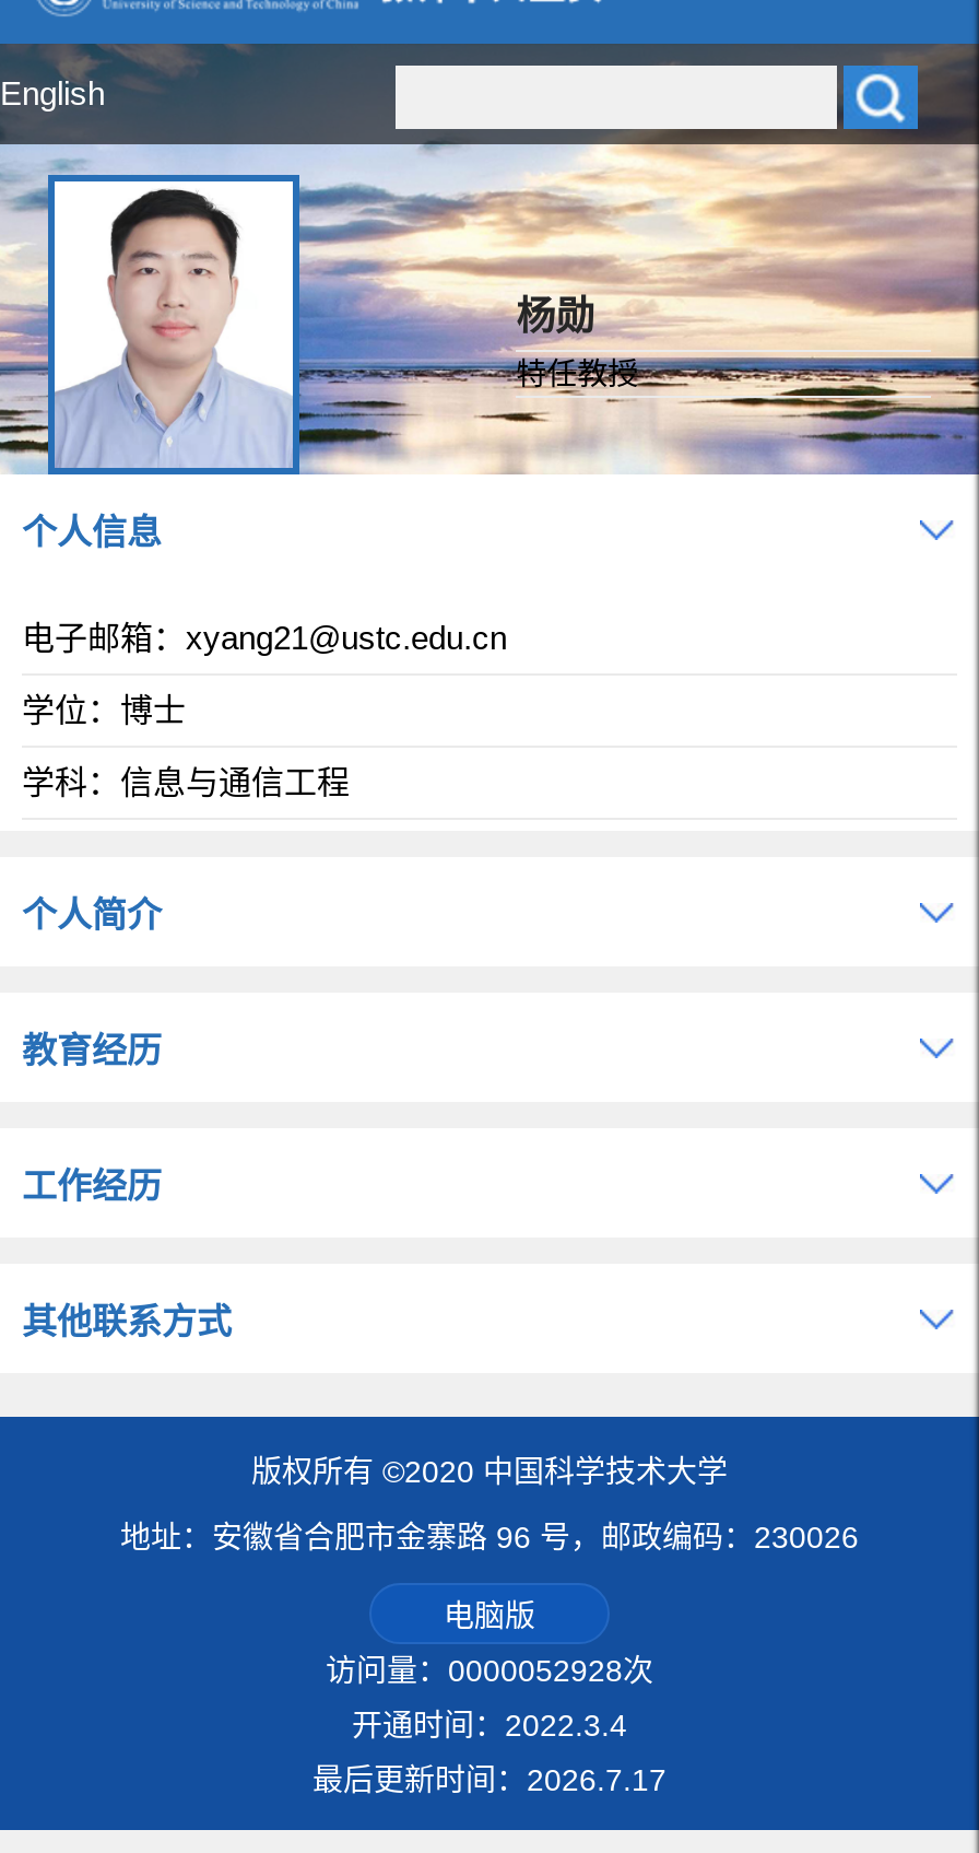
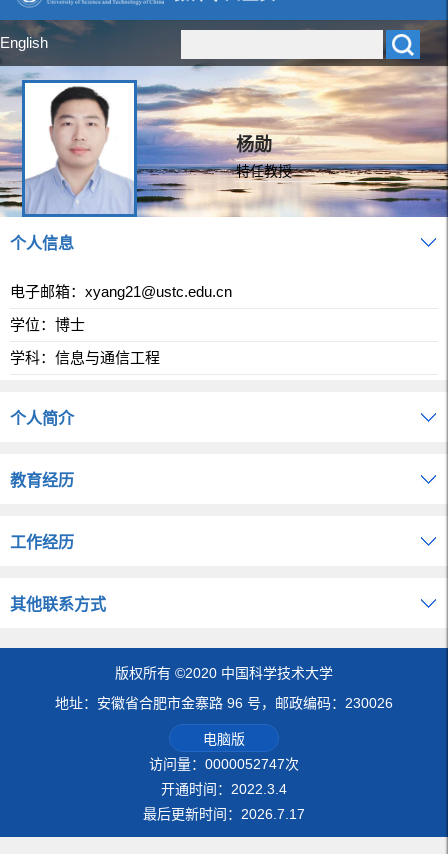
[326,1653,653,1687] 访问量：0000052928次 -> [149,756,299,772] 访问量：0000052747次

